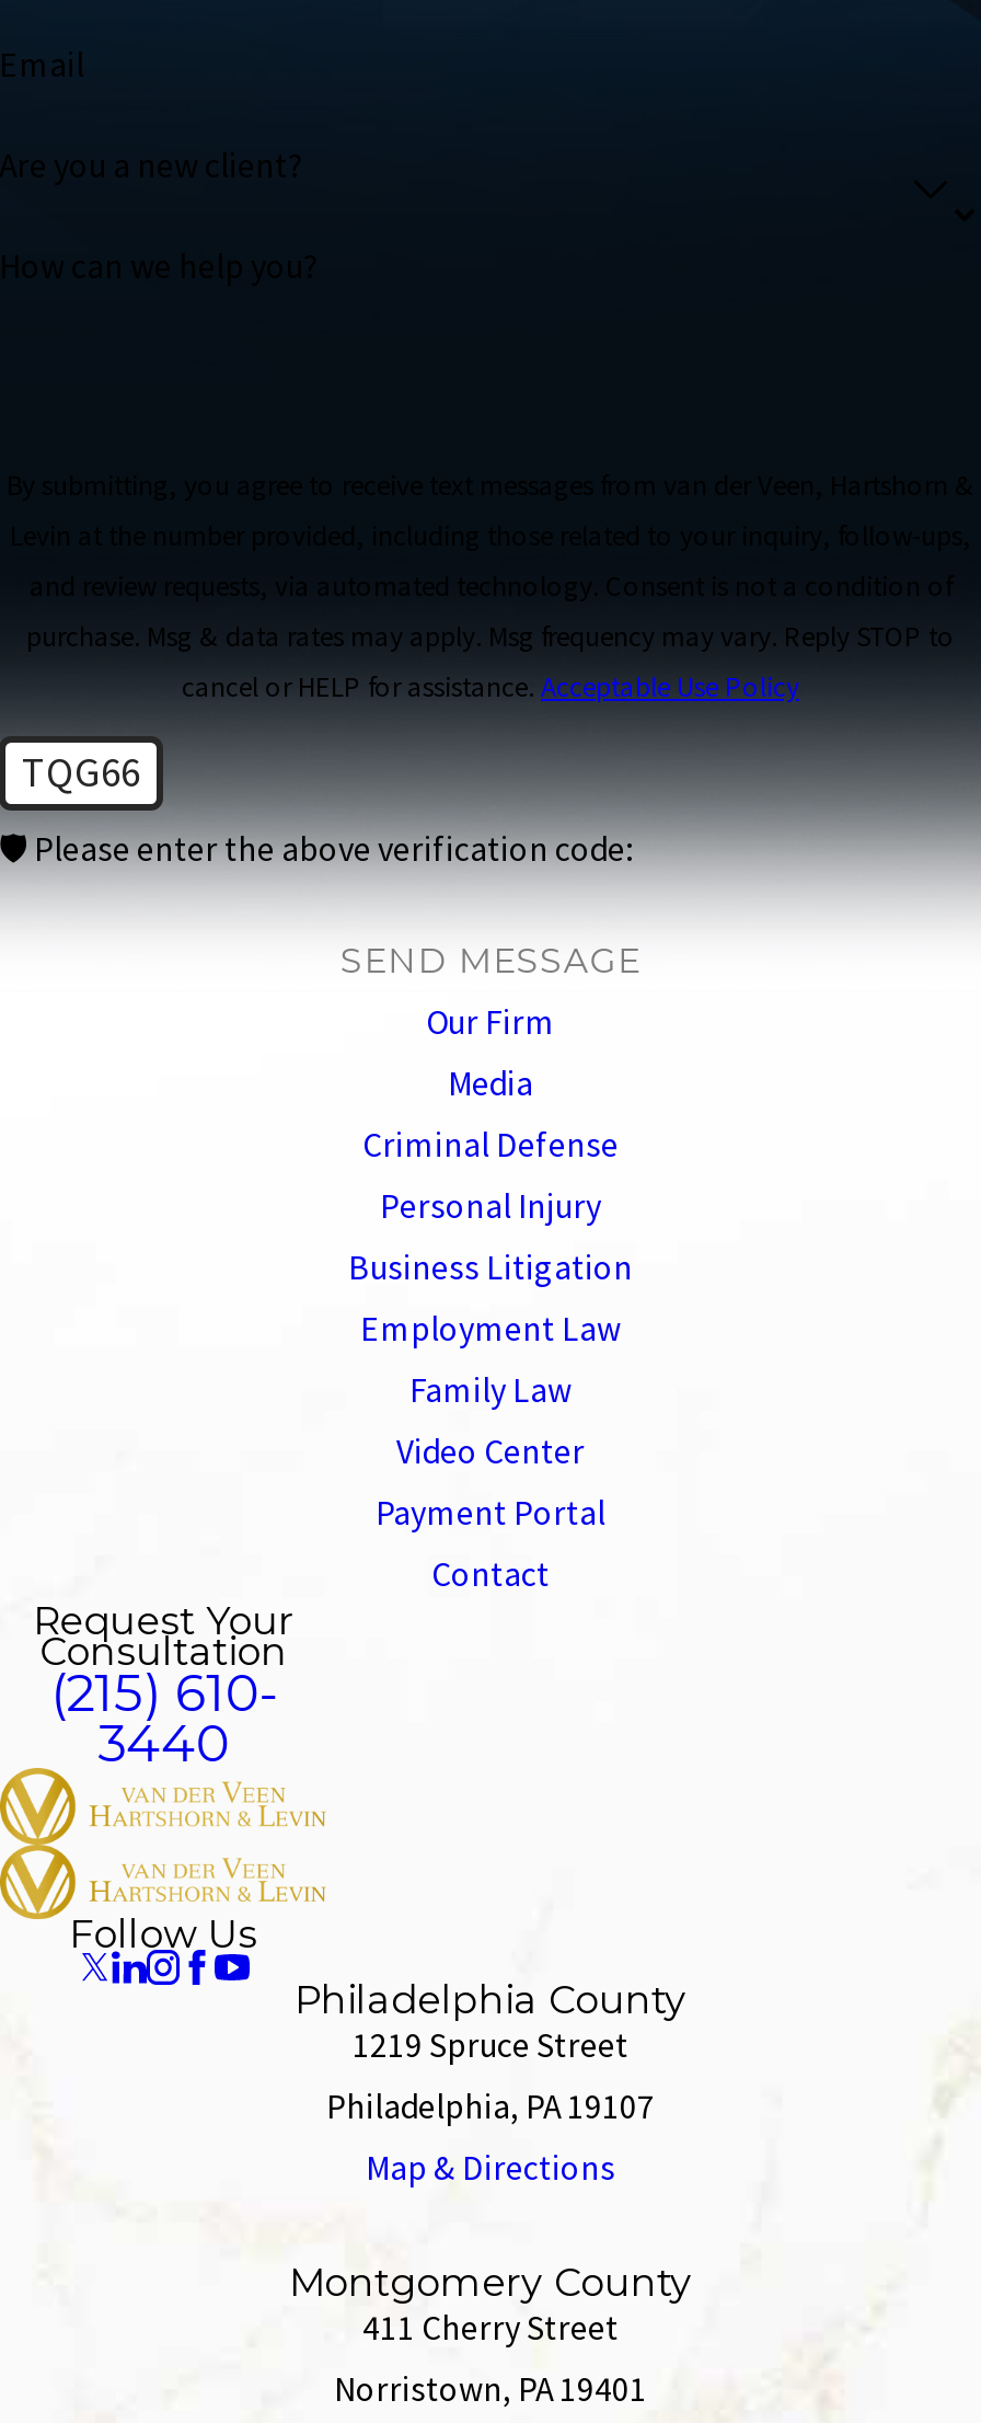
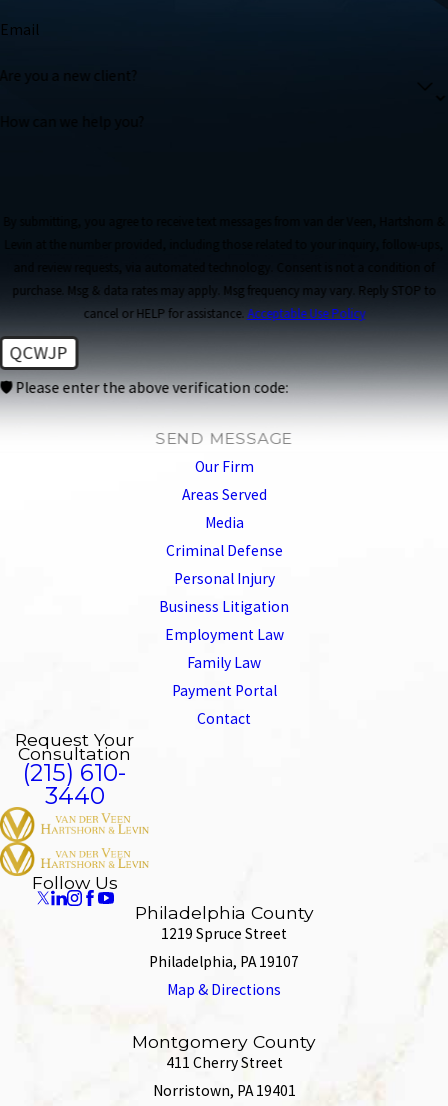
[22,747,140,797] TQG66 -> [10,341,68,364] QCWJP
none -> [181,485,266,504] Areas Served
moved [348,1063,633,1411] -> [159,513,289,672]: Media | Criminal Defense | Personal Injury | Business Litigation | Employment Law | Family Law
[396,1431,585,1473] Video Center -> none

